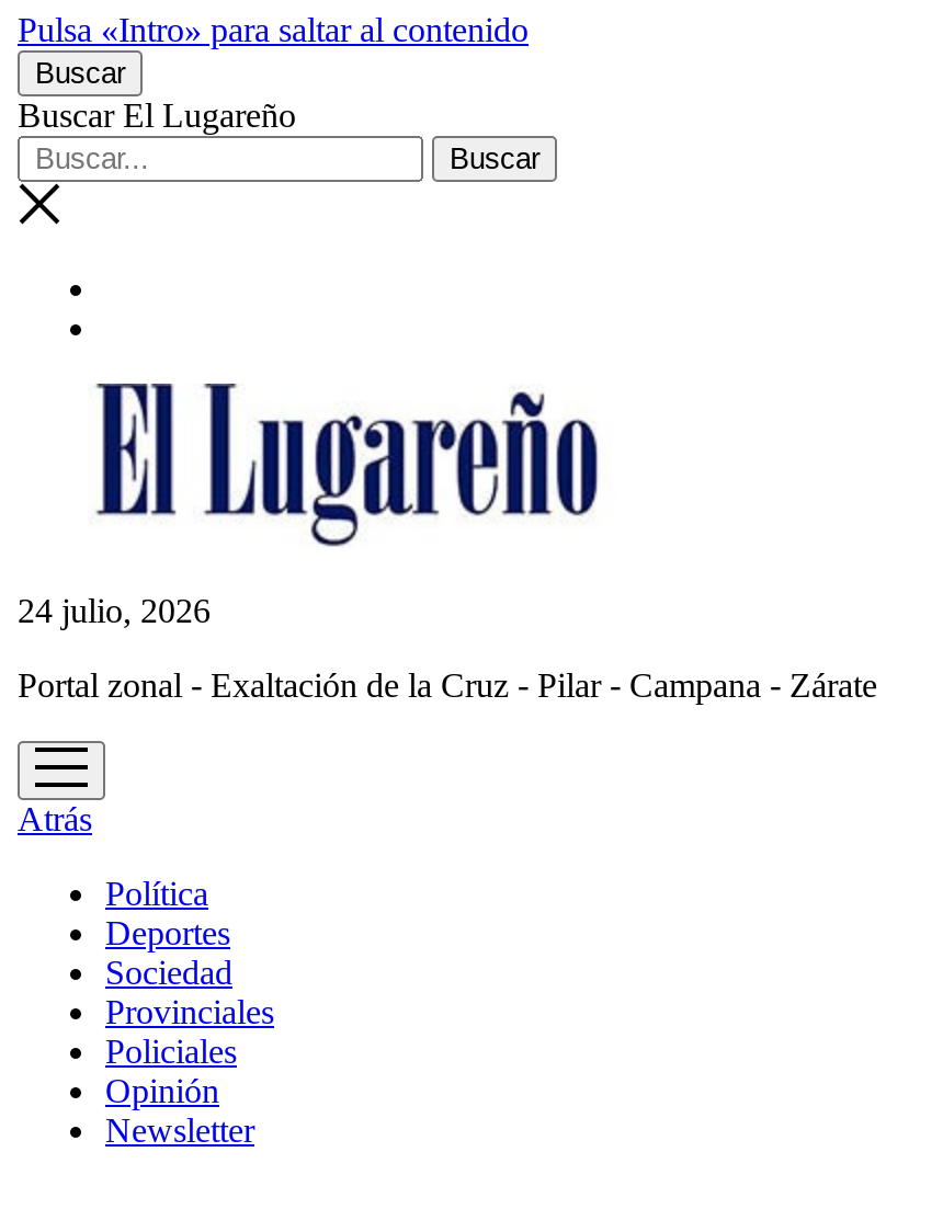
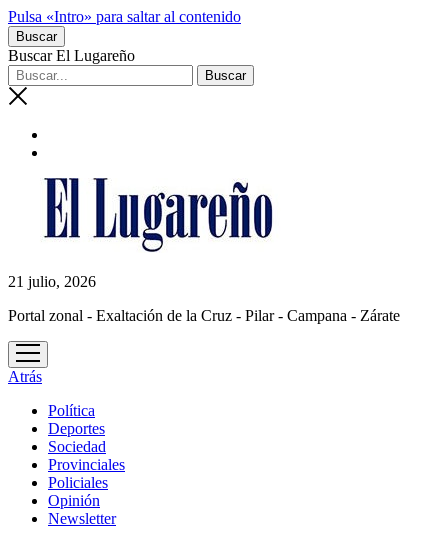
[18,592,211,629] 24 julio, 2026 -> [8,273,96,290] 21 julio, 2026

